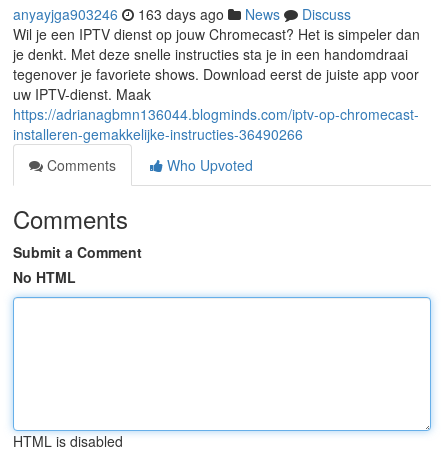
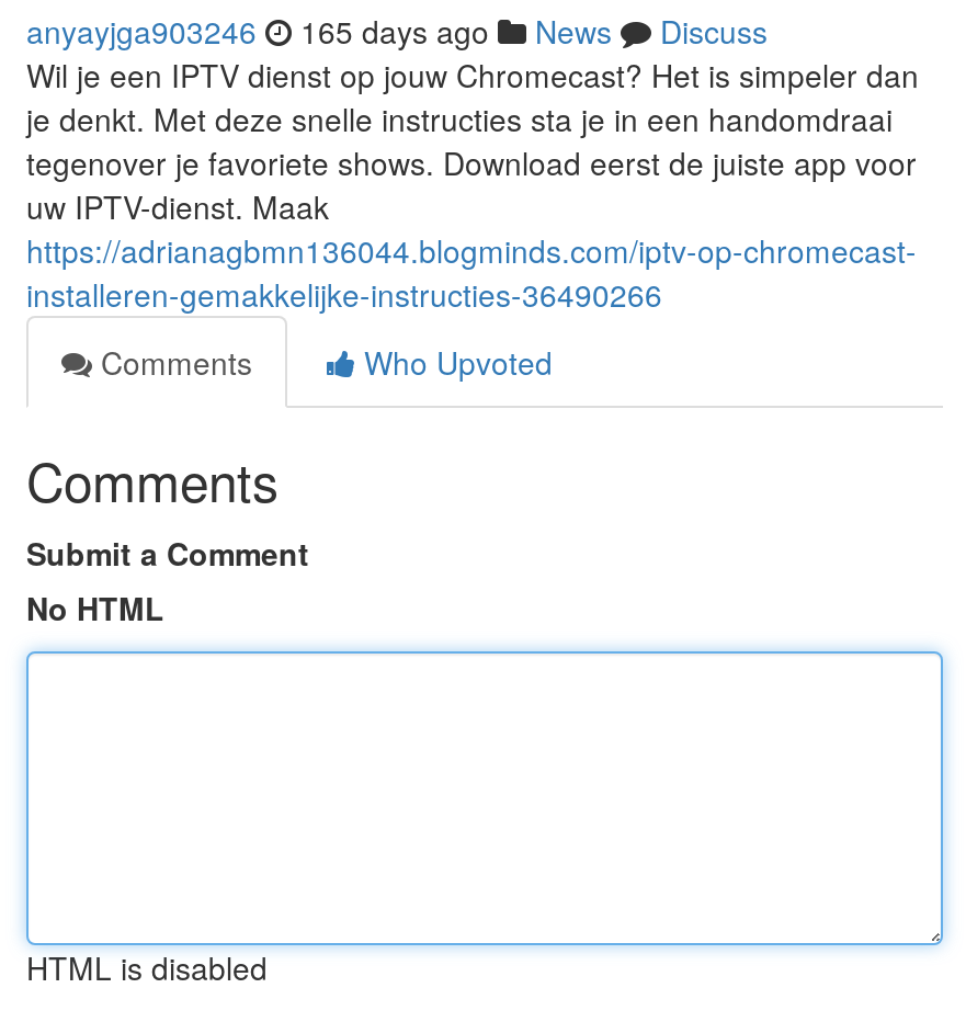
[13,4,351,24] anyayjga903246 163 days ago News Discuss -> [26,9,768,53] anyayjga903246 165 days ago News Discuss

